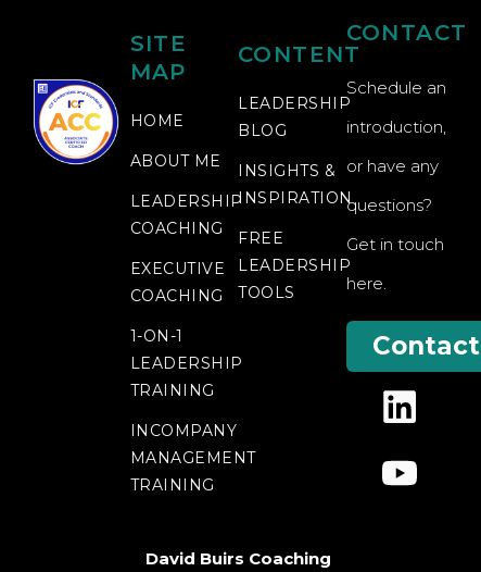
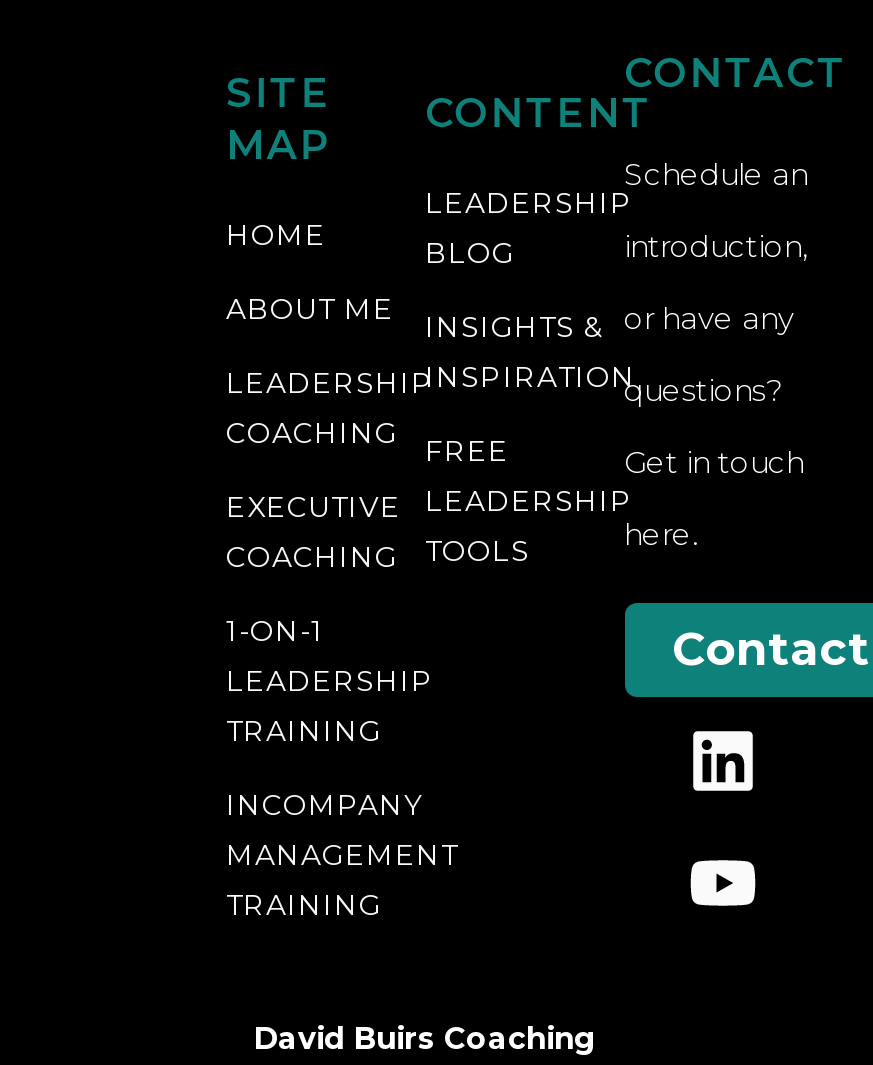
[33,78,119,165] [image] -> none

